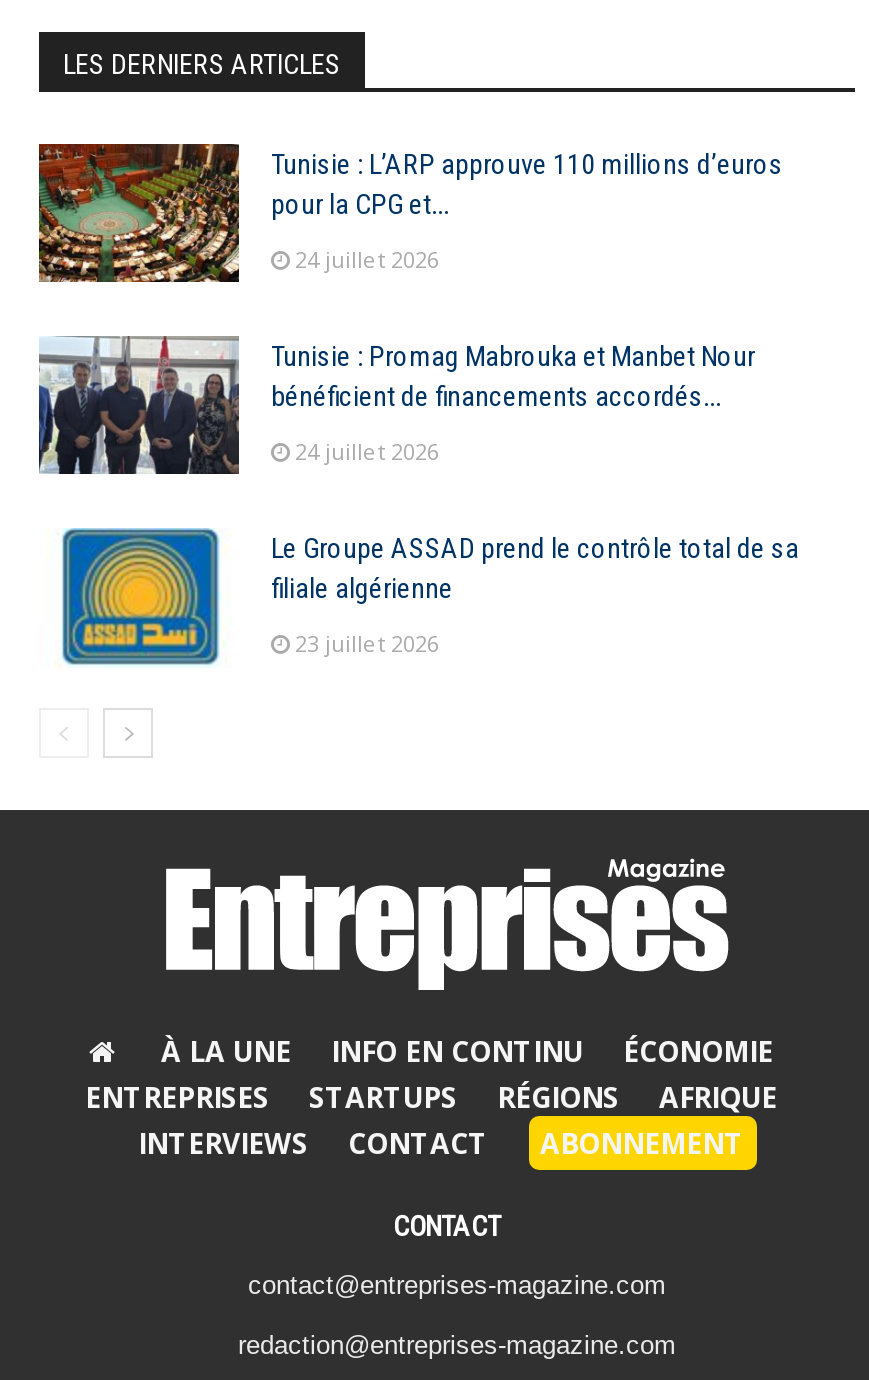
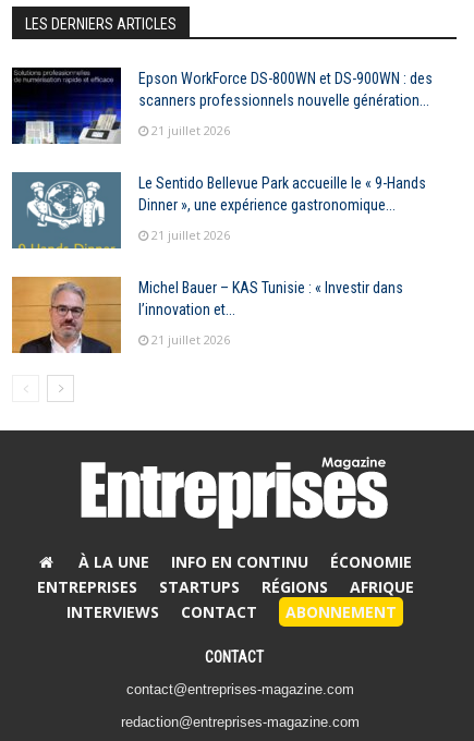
[37,142,783,284] [image] | Tunisie : L’ARP approuve 110 millions d’euros | pour la CPG et... -> [11,66,433,145] [image] | Epson WorkForce DS-800WN et DS-900WN : des | scanners professionnels nouvelle génération...
[295,244,439,274] 24 juillet 2026 -> [151,122,230,138] 21 juillet 2026
[39,336,755,476] [image] | Tunisie : Promag Mabrouka et Manbet Nour | bénéficient de financements accordés... -> [12,171,426,250] [image] | Le Sentido Bellevue Park accueille le « 9-Hands | Dinner », une expérience gastronomique...
[295,436,439,466] 24 juillet 2026 -> [151,226,230,243] 21 juillet 2026
[39,526,799,668] [image] | Le Groupe ASSAD prend le contrôle total de sa | filiale algérienne -> [11,276,403,354] [image] | Michel Bauer – KAS Tunisie : « Investir dans | l’innovation et...
[295,628,439,658] 23 juillet 2026 -> [151,331,230,347] 21 juillet 2026

